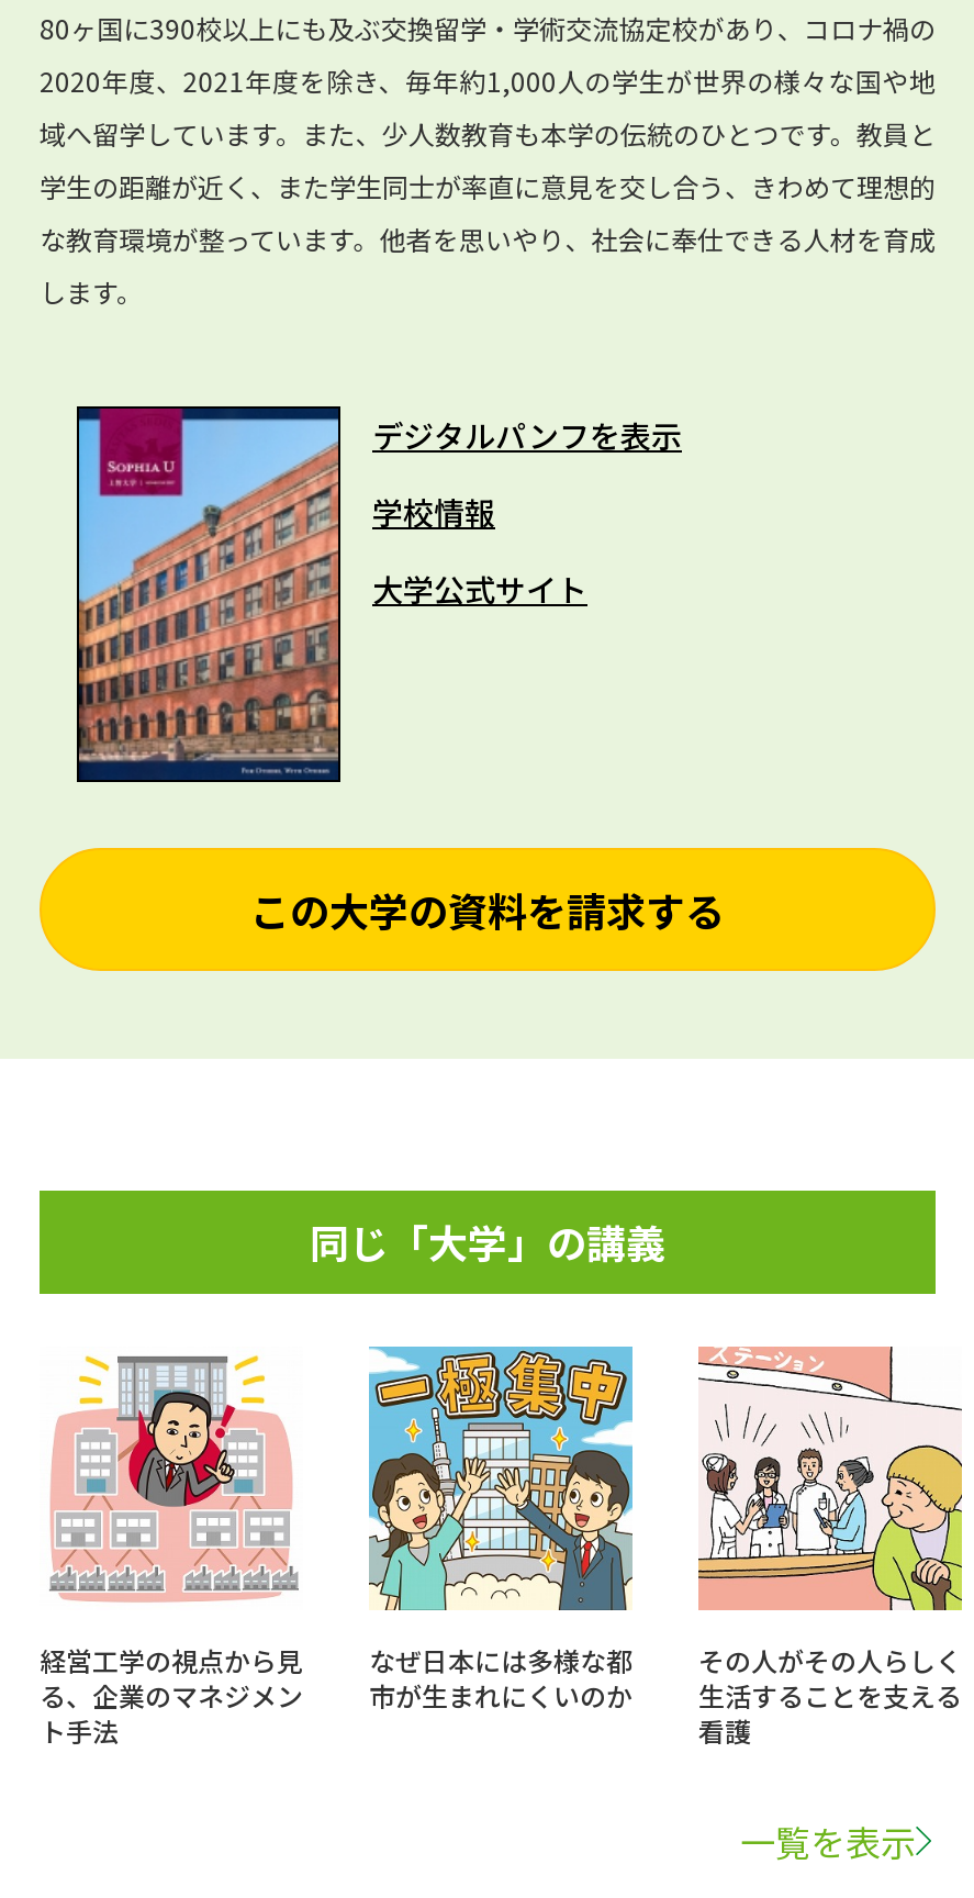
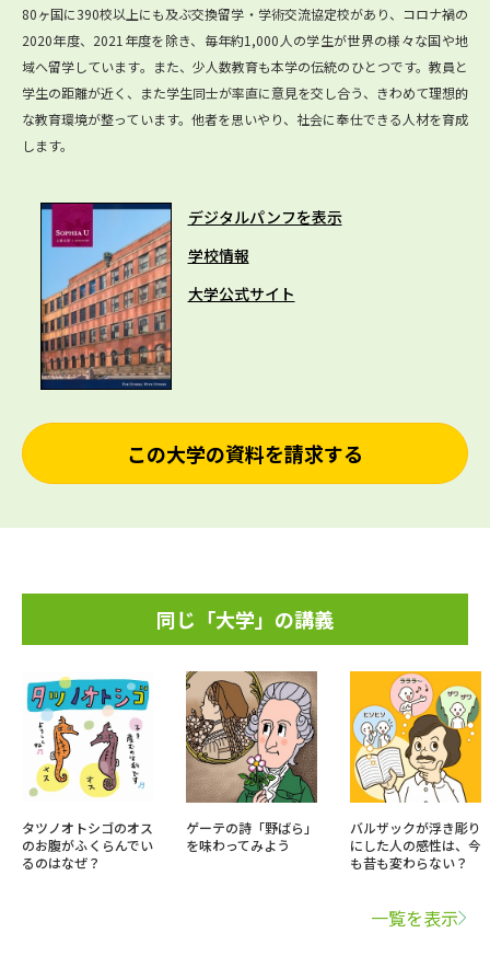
[40,1353,303,1749] [image] | 経営工学の視点から見 | る、企業のマネジメン | ト手法 -> [22,677,153,872] [image] | タツノオトシゴのオス | のお腹がふくらんでい | るのはなぜ？
[367,1344,635,1713] [image] | なぜ日本には多様な都 | 市が生まれにくいのか -> [185,670,318,854] [image] | ゲーテの詩「野ばら」 | を味わってみよう
[698,1347,964,1749] [image] | その人がその人らしく | 生活することを支える | 看護 -> [349,670,482,872] [image] | バルザックが浮き彫り | にした人の感性は、今 | も昔も変わらない？

